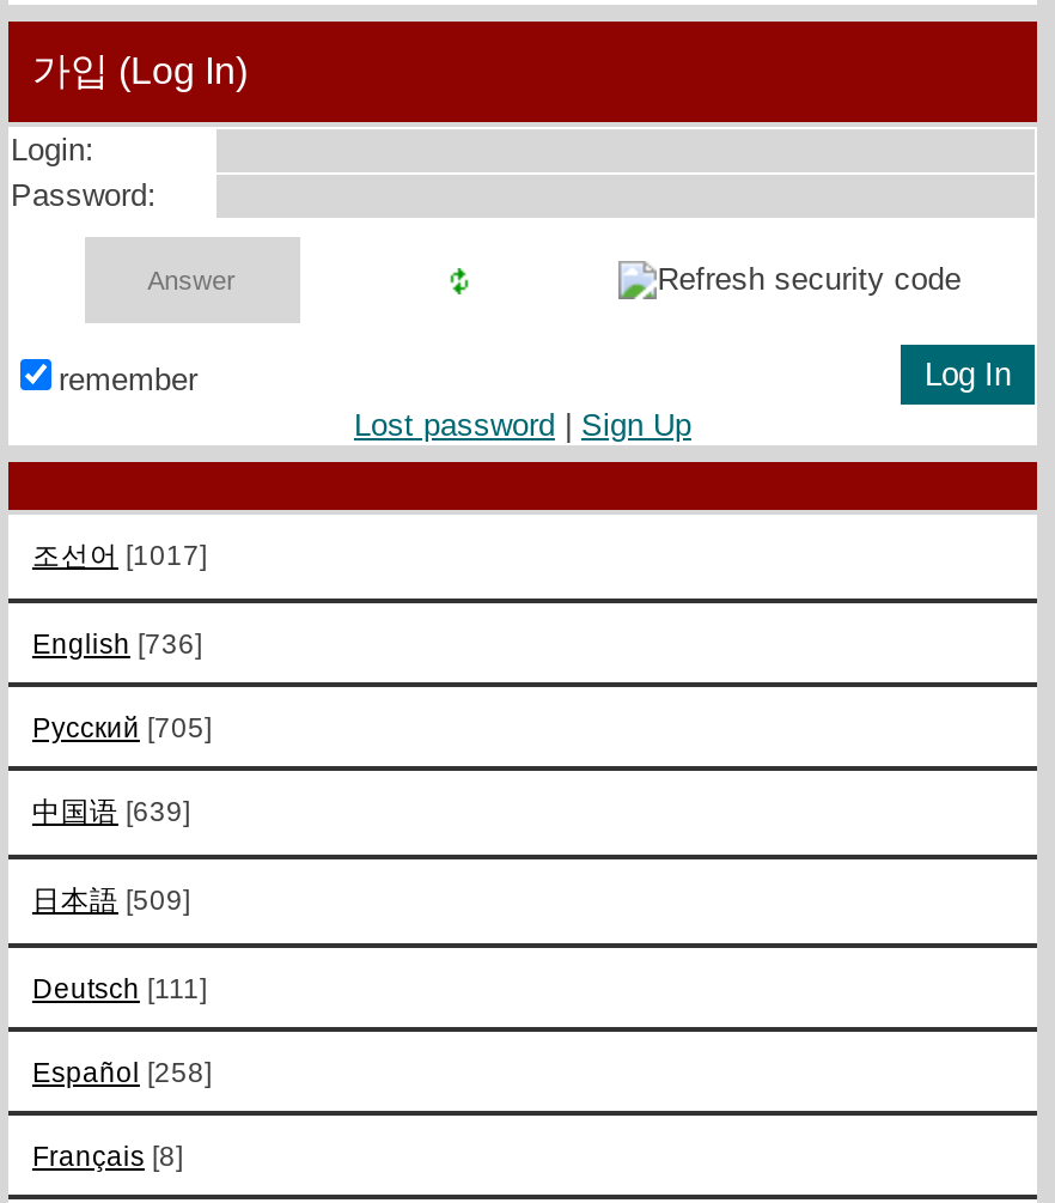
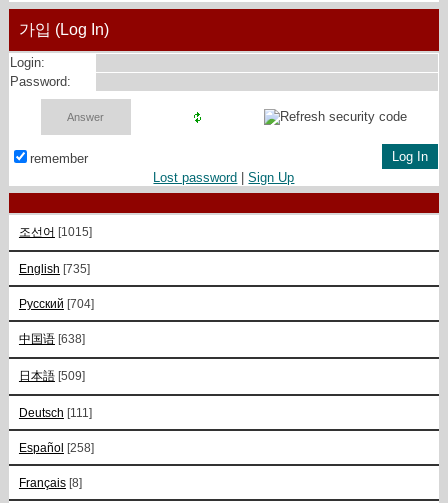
[32,539,207,570] 조선어 [1017] -> [19,225,92,238] 조선어 [1015]
[32,627,202,659] English [736] -> [19,262,90,275] English [735]
[32,711,212,742] Русский [705] -> [19,297,94,310] Русский [704]
[32,795,190,826] 中国语 [639] -> [19,332,85,345] 中国语 [638]

